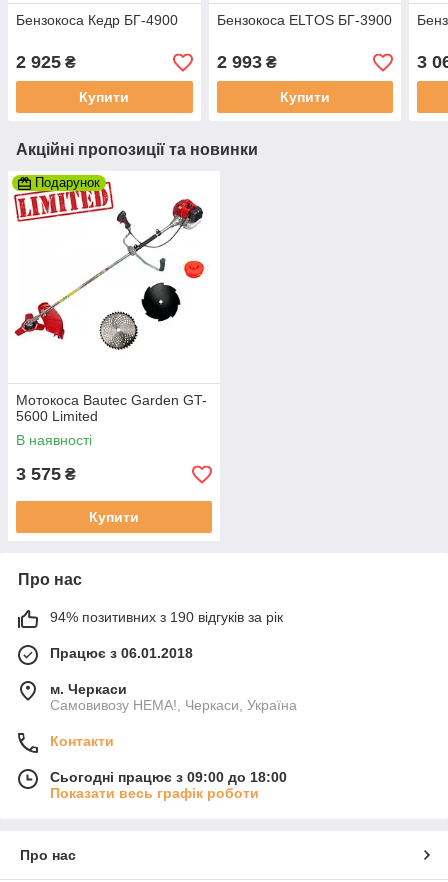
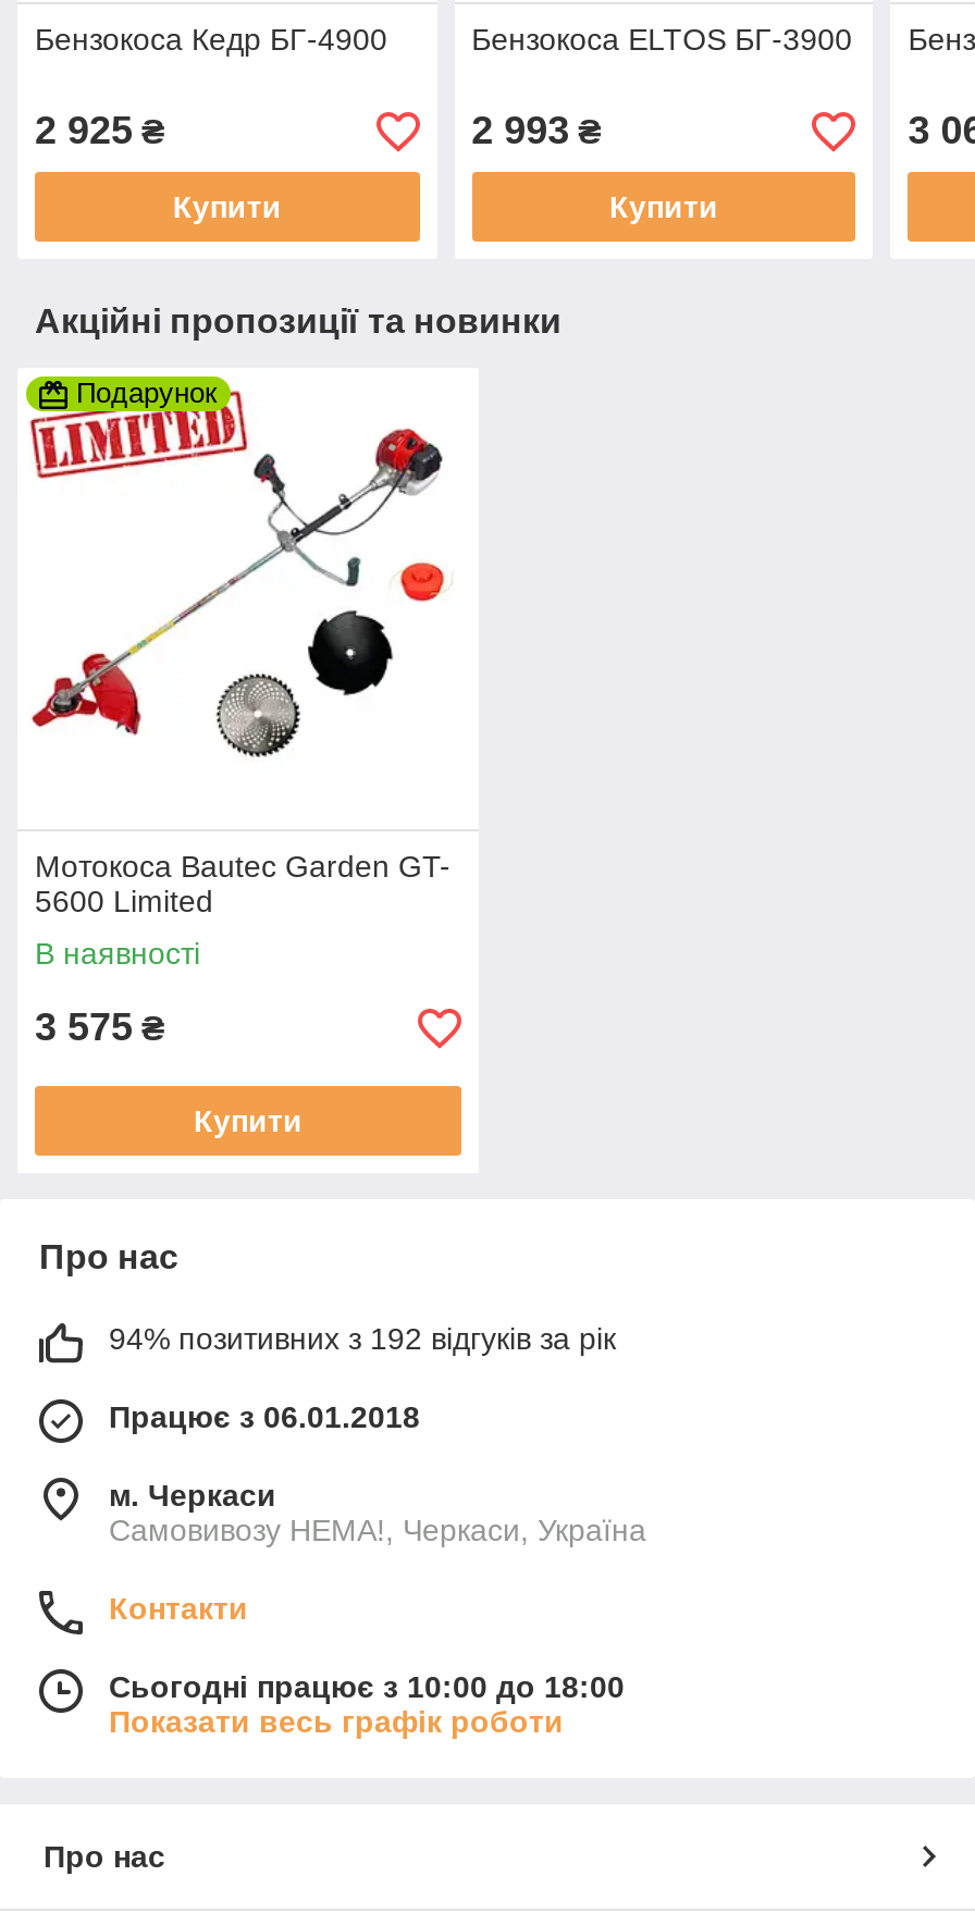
[50,609,283,625] 94% позитивних з 190 відгуків за рік -> [109,1322,616,1357] 94% позитивних з 192 відгуків за рік
[50,769,287,785] Сьогодні працює з 09:00 до 18:00 -> [109,1670,625,1705] Сьогодні працює з 10:00 до 18:00

